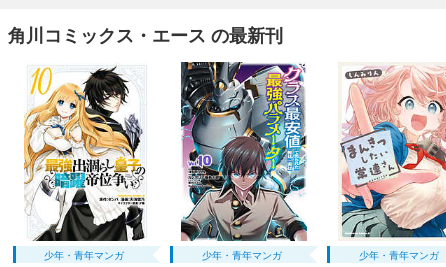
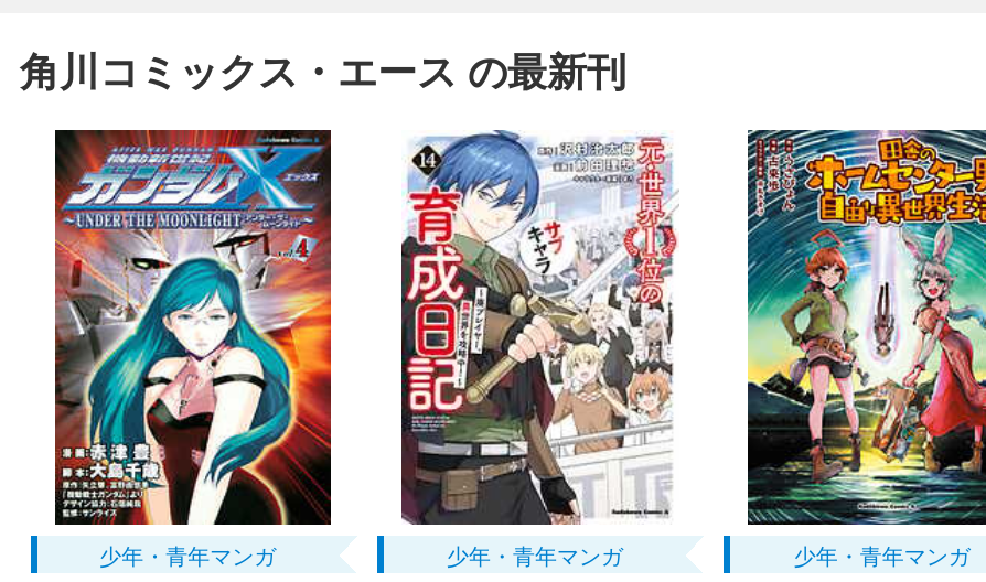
[23,62,149,242] [image] -> [53,128,333,527] [image]
[180,61,308,242] [image] -> [399,130,679,527] [image]
[338,62,443,241] [image] -> [746,128,979,527] [image]

